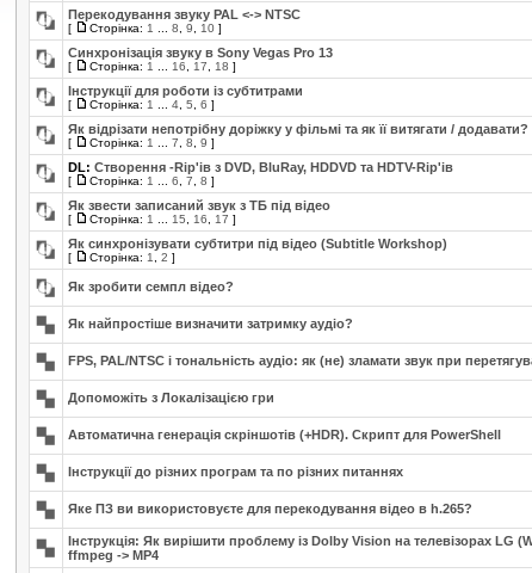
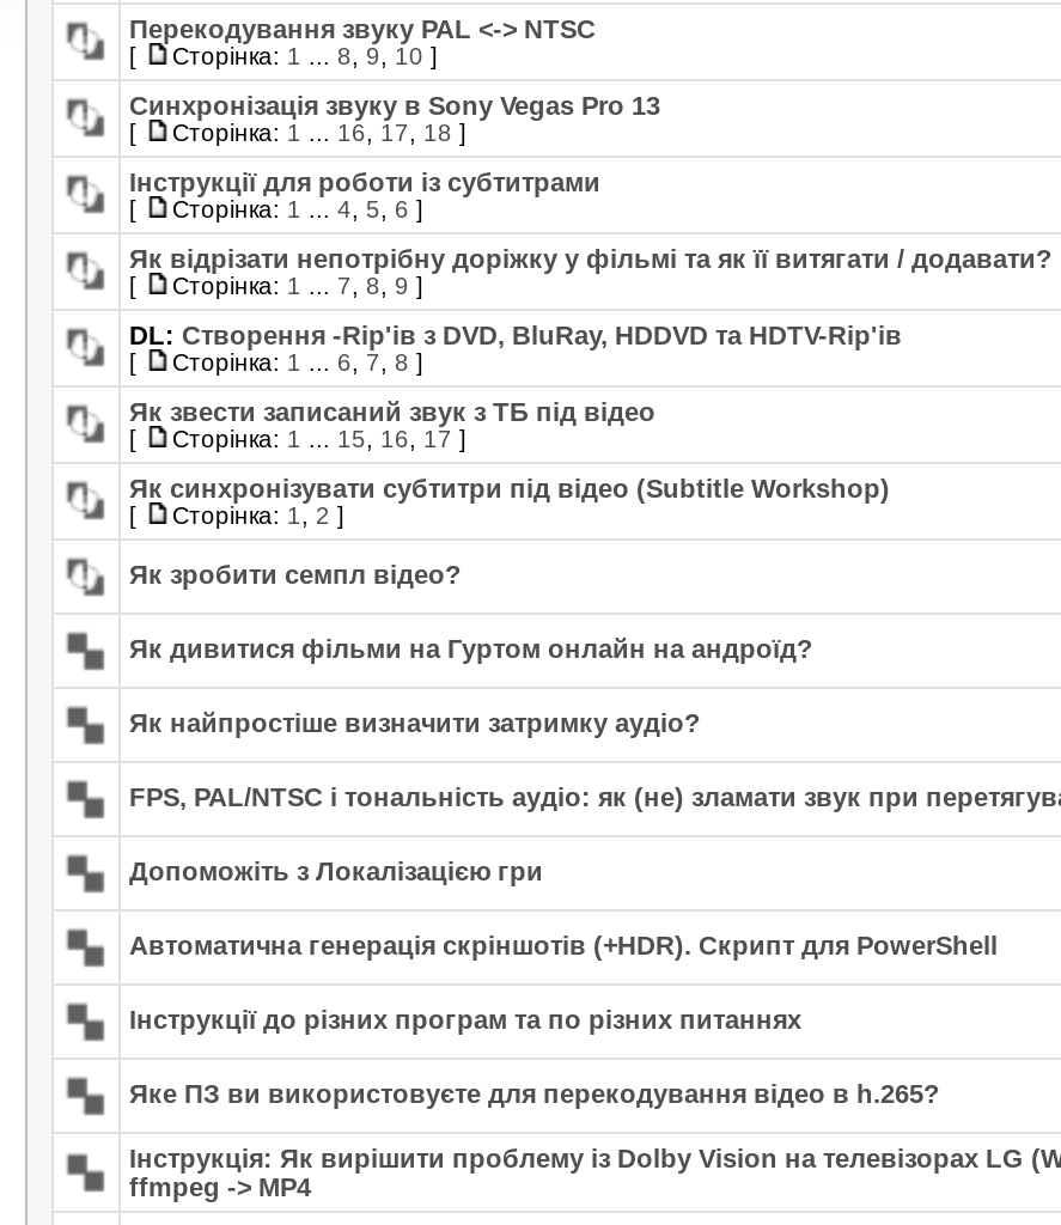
none -> [129,634,813,663] Як дивитися фільми на Гуртом онлайн на андроїд?

